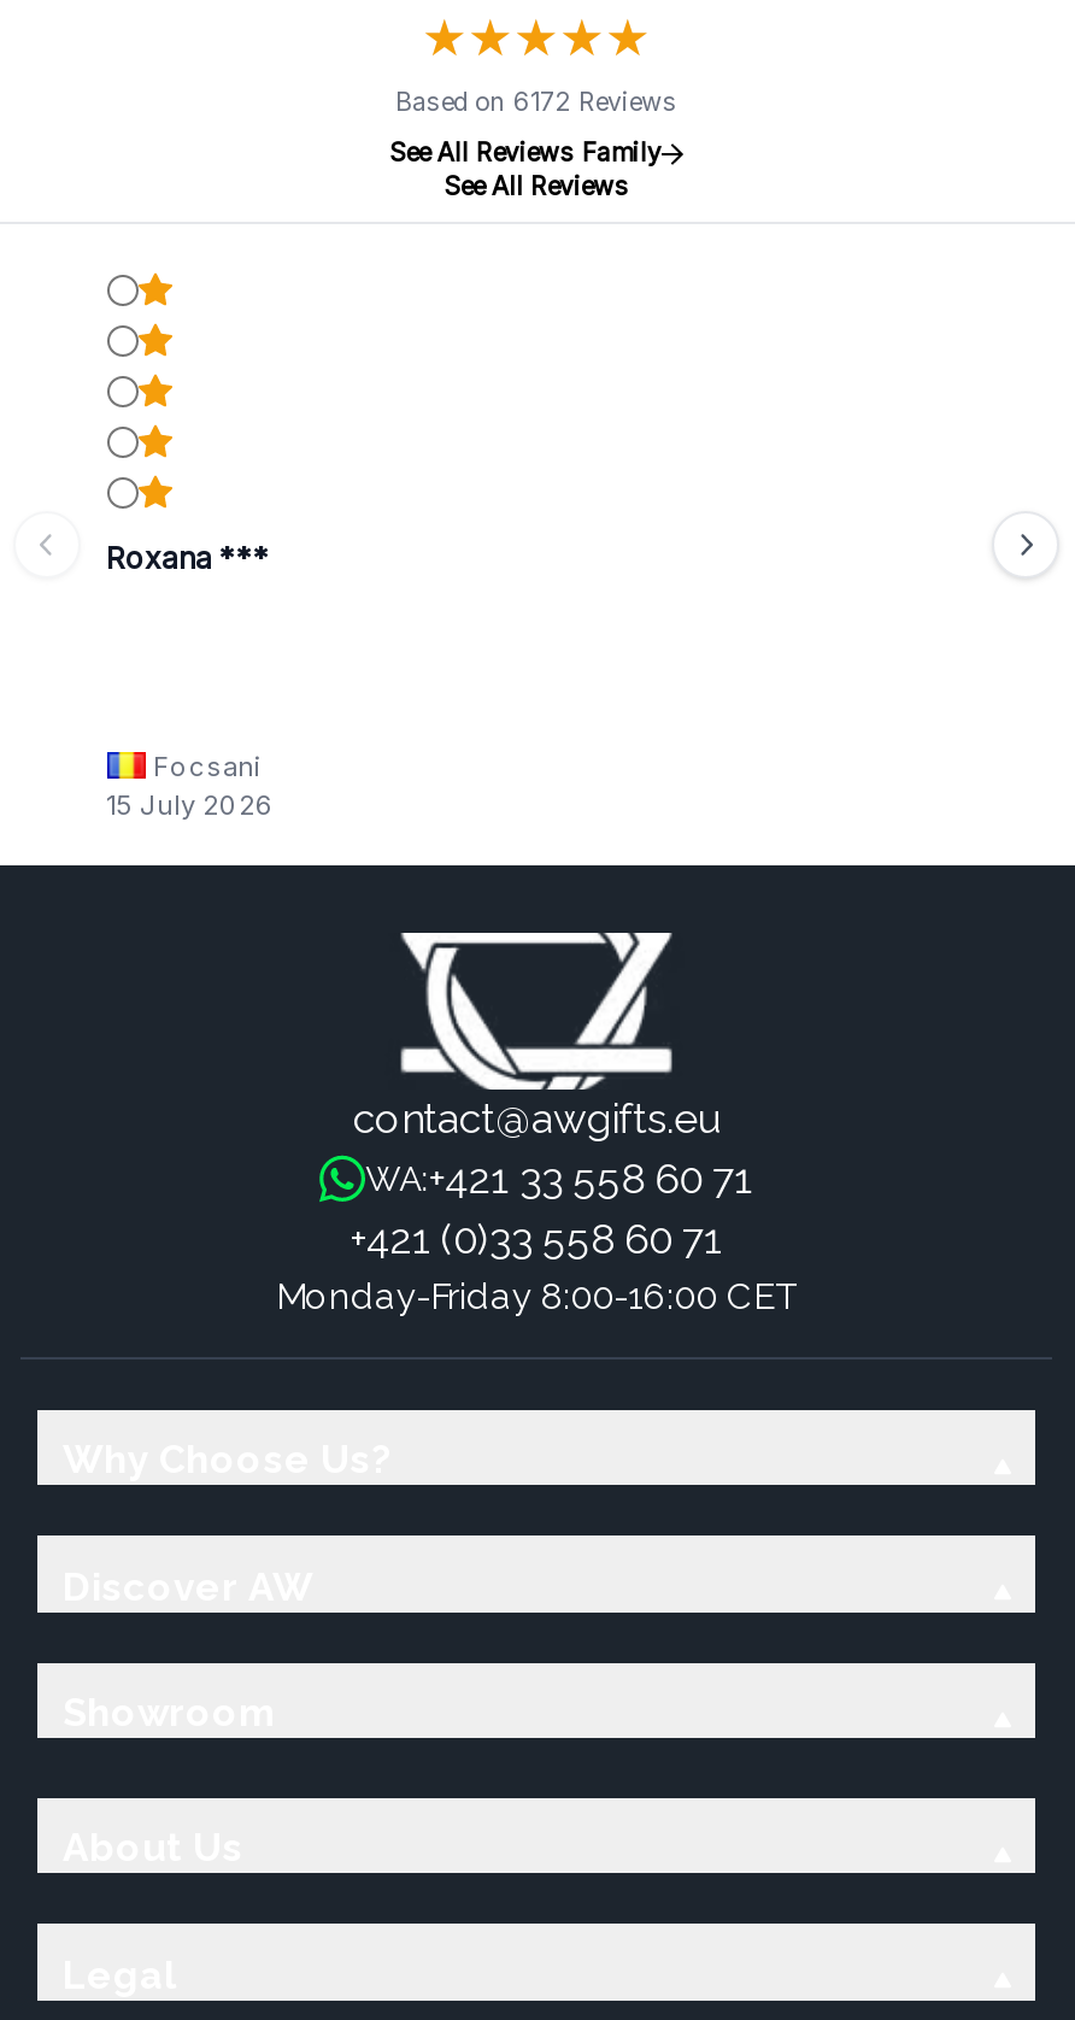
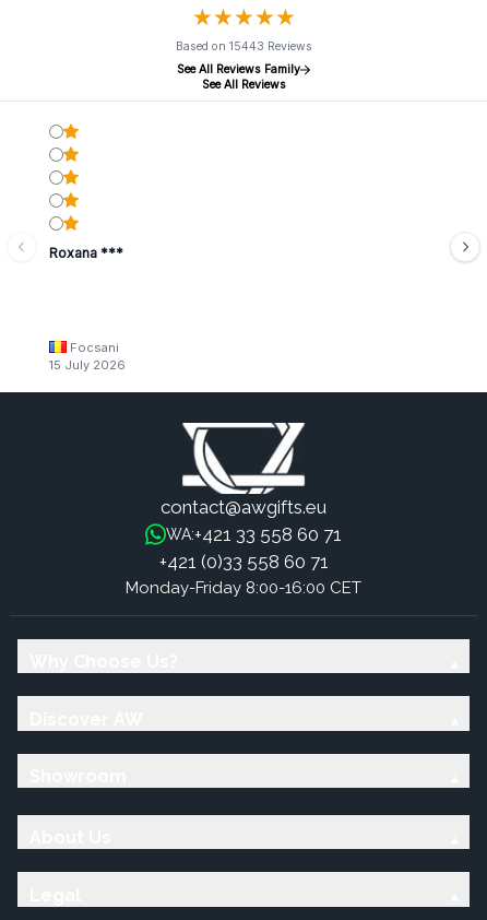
[395,87,677,118] Based on 6172 Reviews -> [175,39,312,54] Based on 15443 Reviews

